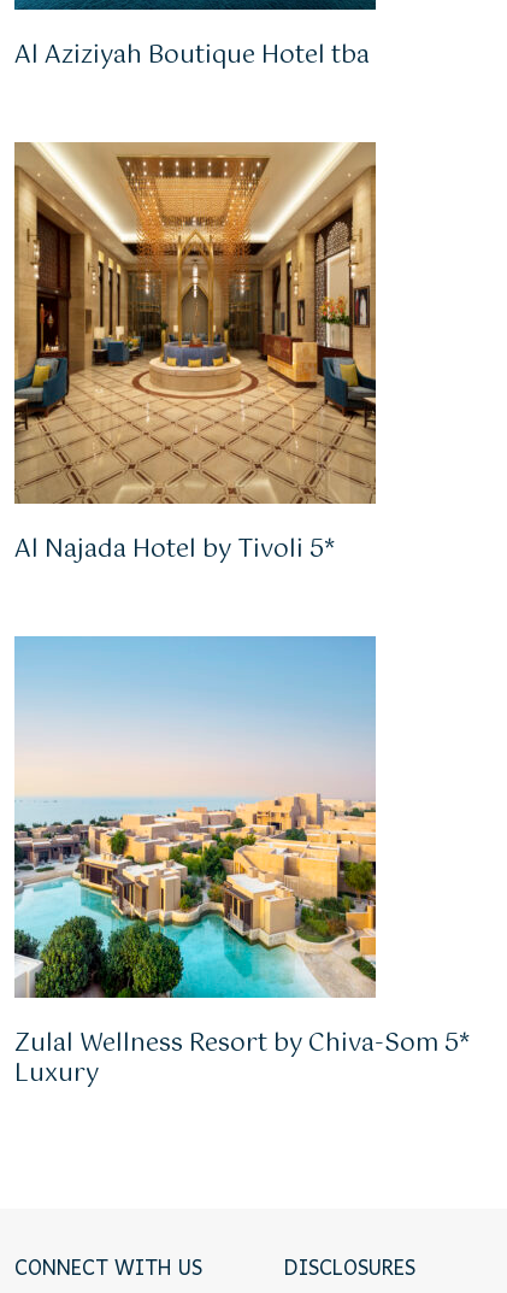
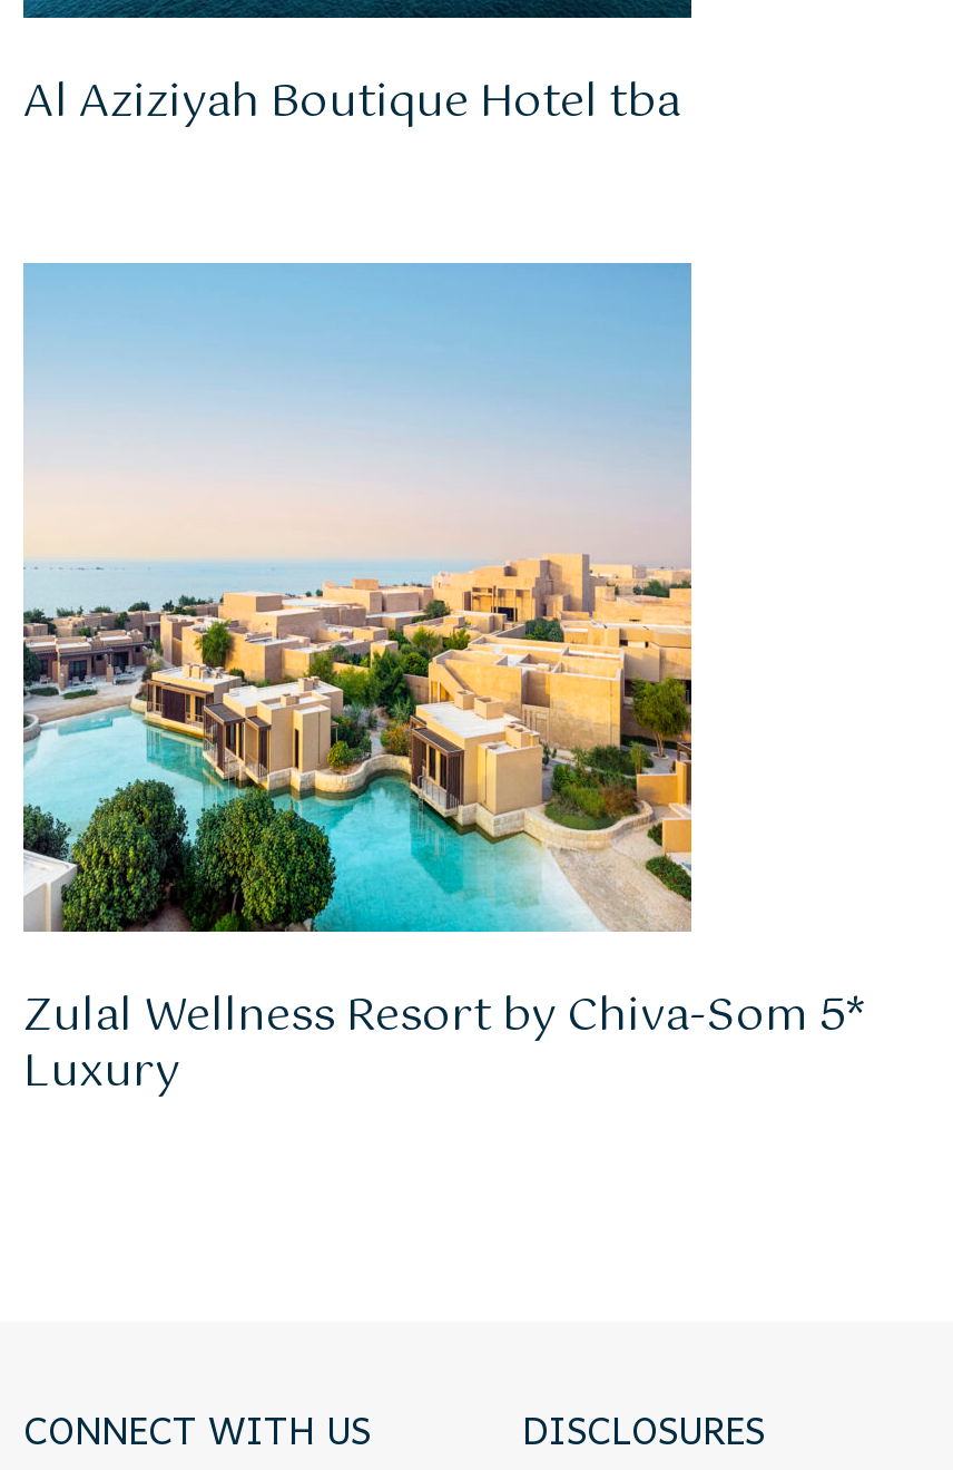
[13,141,377,569] [image] | Al Najada Hotel by Tivoli 5* -> none

